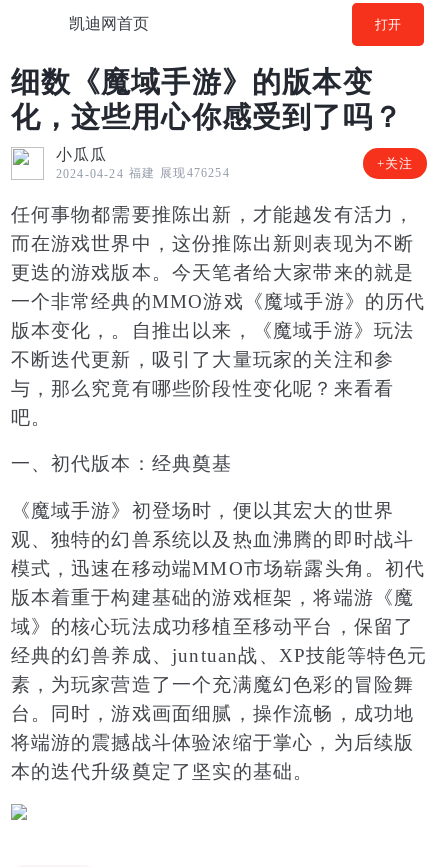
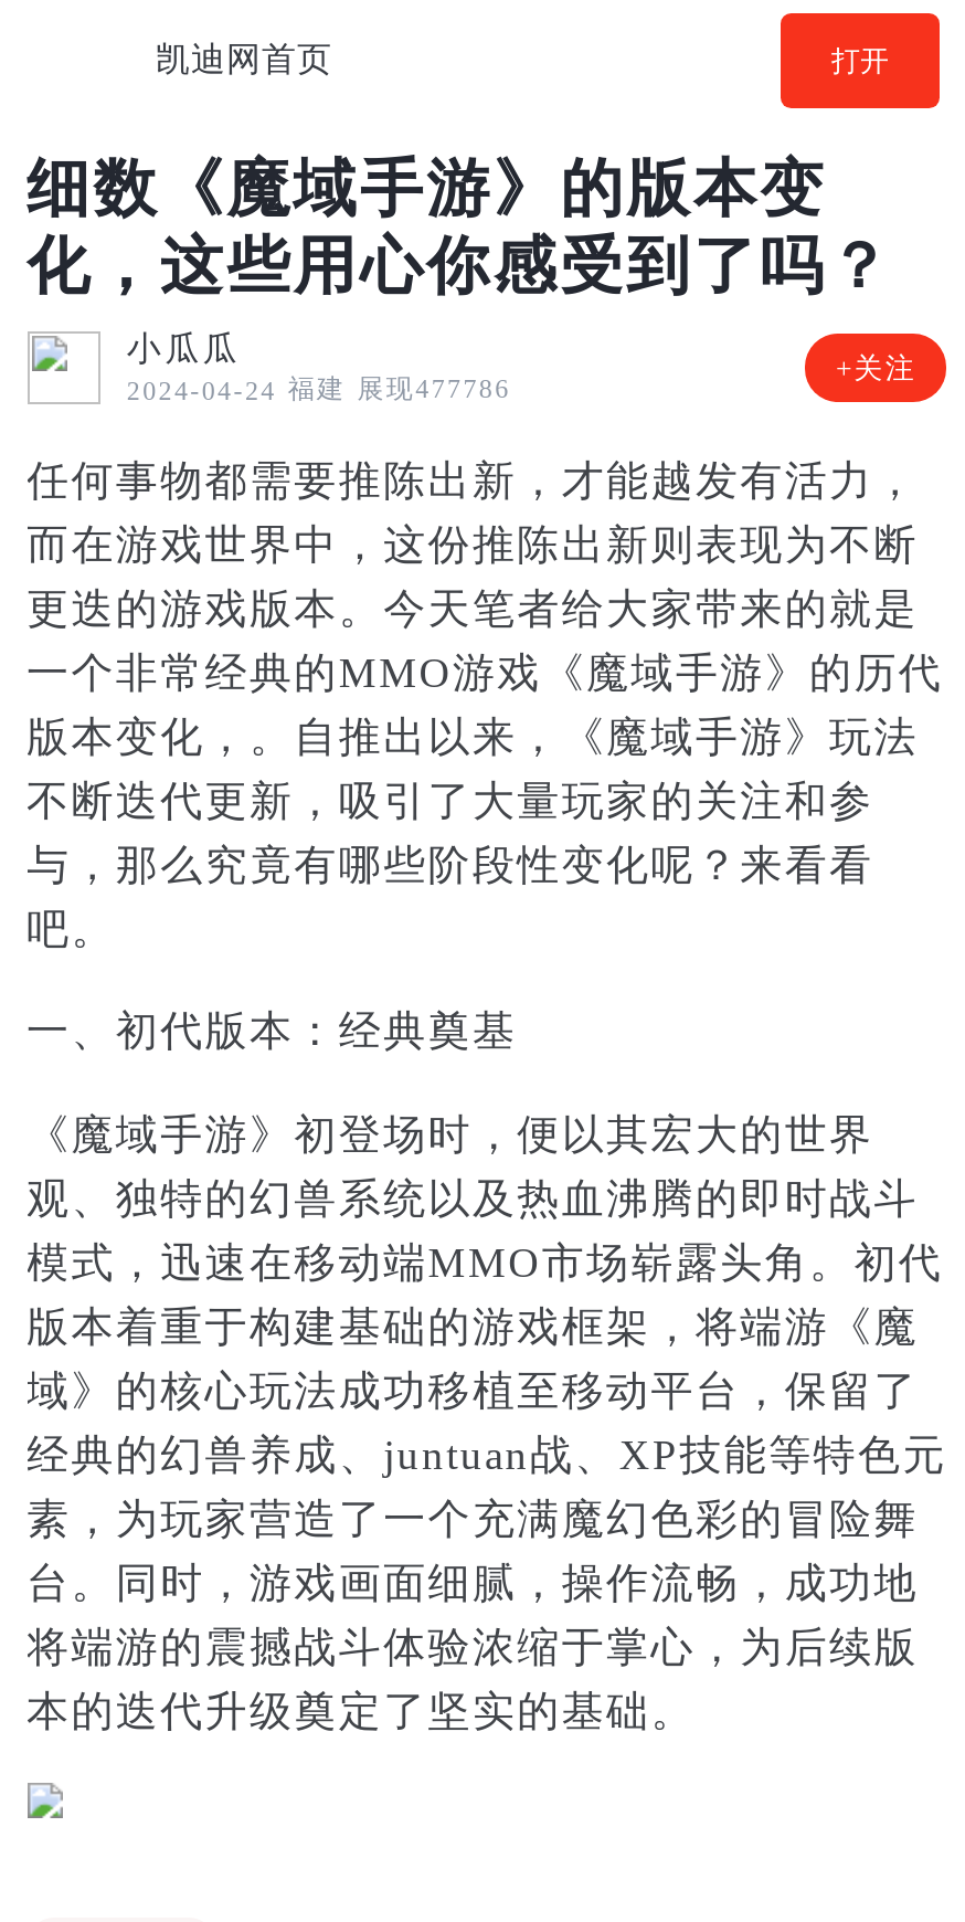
[56,166,230,181] 2024-04-24 福建 展现476254 -> [127,374,511,406] 2024-04-24 福建 展现477786

